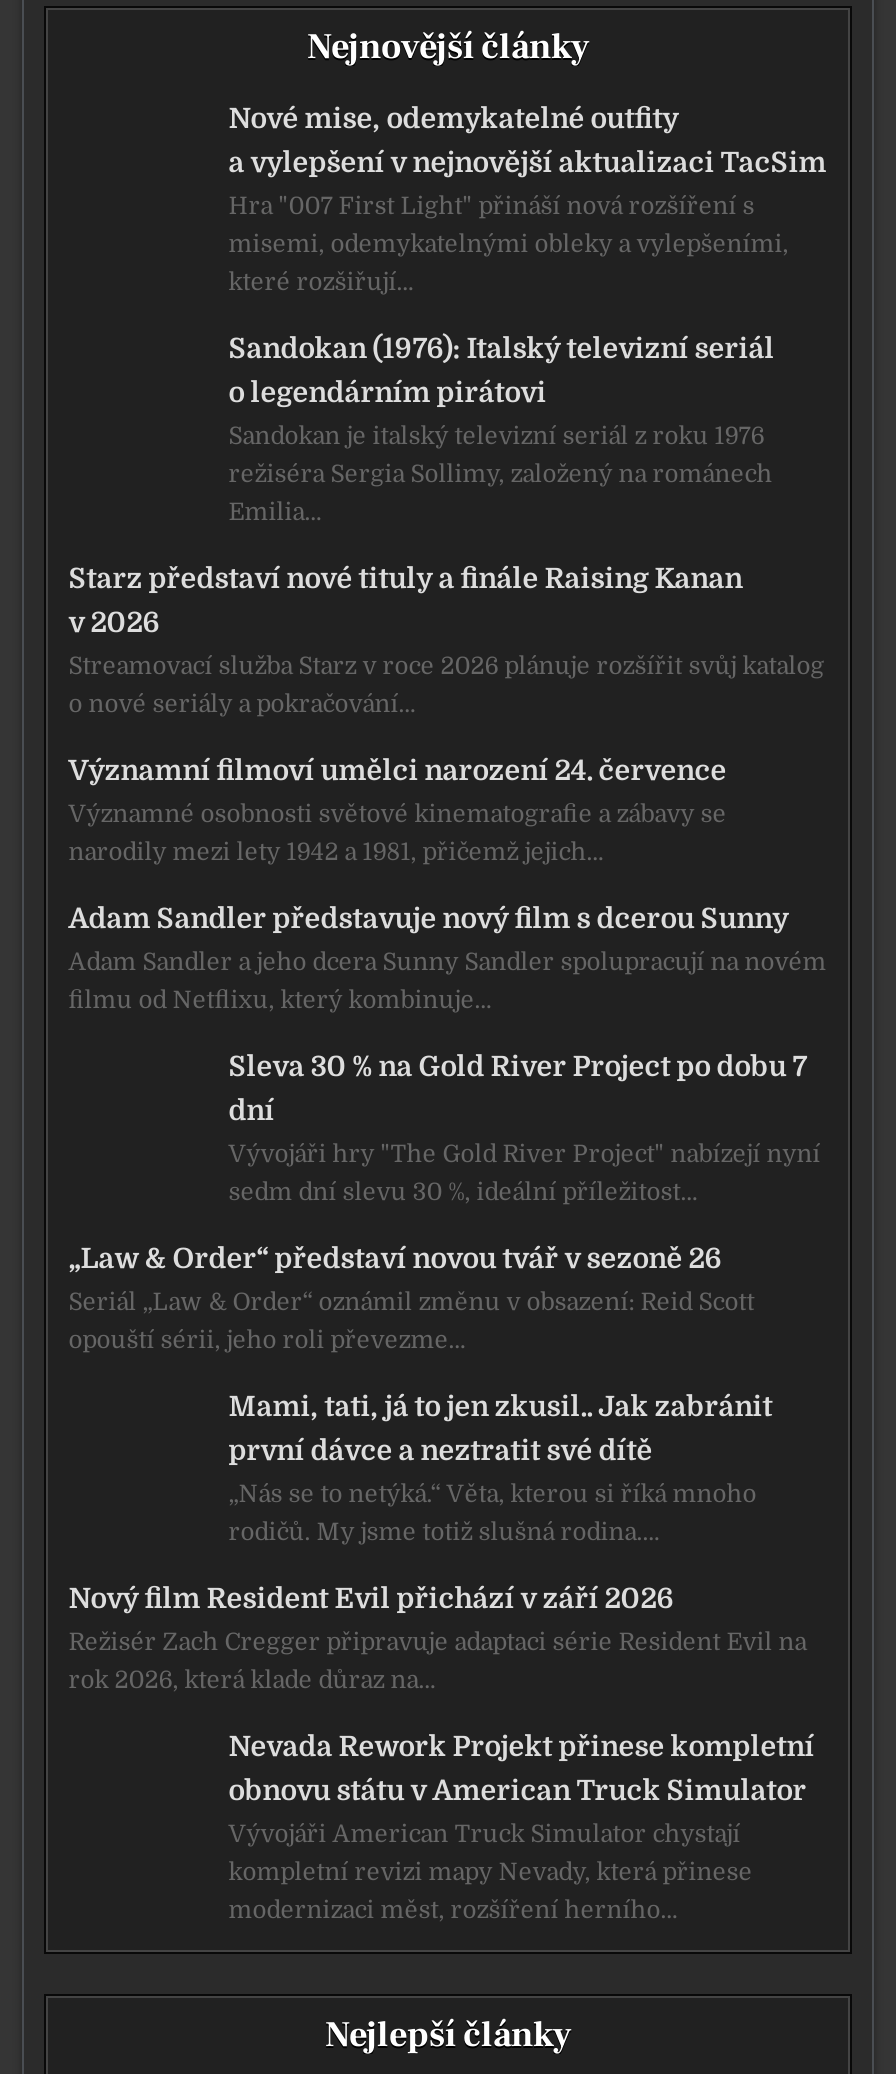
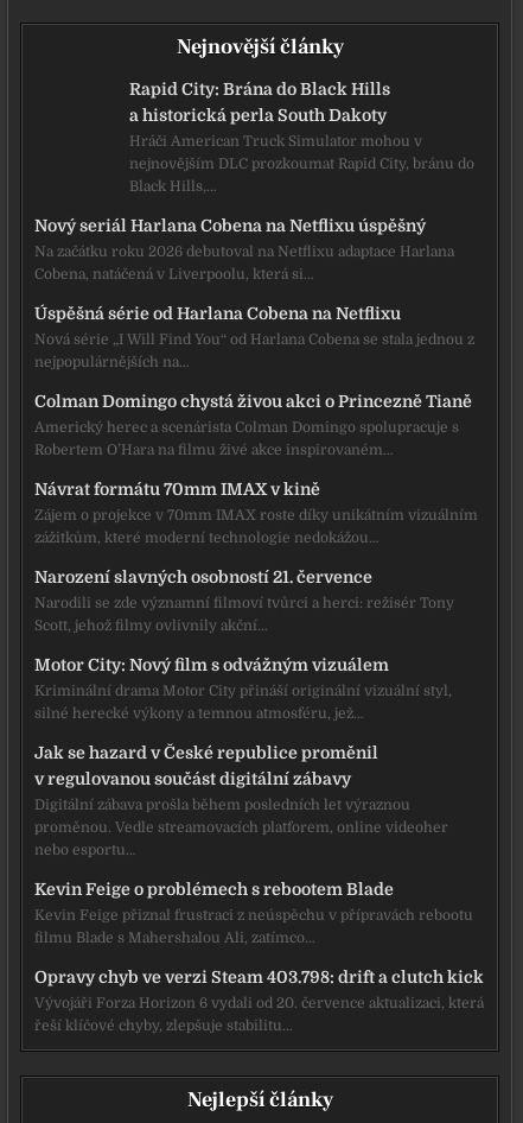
[228,102,826,296] Nové mise, odemykatelné outfity | a vylepšení v nejnovější aktualizaci TacSim | Hra "007 First Light" přináší nová rozšíření s | misemi, odemykatelnými obleky a vylepšeními, | které rozšiřují… -> [130,80,475,195] Rapid City: Brána do Black Hills | a historická perla South Dakoty | Hráči American Truck Simulator mohou v | nejnovějším DLC prozkoumat Rapid City, bránu do | Black Hills,…
[228,332,774,526] Sandokan (1976): Italský televizní seriál | o legendárním pirátovi | Sandokan je italský televizní seriál z roku 1976 | režiséra Sergia Sollimy, založený na románech | Emilia… -> [35,216,454,283] Nový seriál Harlana Cobena na Netflixu úspěšný | Na začátku roku 2026 debutoval na Netflixu adaptace Harlana | Cobena, natáčená v Liverpoolu, která si…
[68,562,824,718] Starz představí nové tituly a finále Raising Kanan | v 2026 | Streamovací služba Starz v roce 2026 plánuje rozšířit svůj katalog | o nové seriály a pokračování… -> [35,304,475,370] Úspěšná série od Harlana Cobena na Netflixu | Nová série „I Will Find You“ od Harlana Cobena se stala jednou z | nejpopulárnějších na…
[68,754,726,866] Významní filmoví umělci narození 24. července | Významné osobnosti světové kinematografie a zábavy se | narodily mezi lety 1942 a 1981, přičemž jejich… -> [35,392,472,458] Colman Domingo chystá živou akci o Princezně Tianě | Americký herec a scenárista Colman Domingo spolupracuje s | Robertem O’Hara na filmu živé akce inspirovaném…
[68,902,826,1014] Adam Sandler představuje nový film s dcerou Sunny | Adam Sandler a jeho dcera Sunny Sandler spolupracují na novém | filmu od Netflixu, který kombinuje… -> [35,480,478,546] Návrat formátu 70mm IMAX v kině | Zájem o projekce v 70mm IMAX roste díky unikátním vizuálním | zážitkům, které moderní technologie nedokážou…
[228,1050,820,1206] Sleva 30 % na Gold River Project po dobu 7 | dní | Vývojáři hry "The Gold River Project" nabízejí nyní | sedm dní slevu 30 %, ideální příležitost… -> [35,567,454,634] Narození slavných osobností 21. července | Narodili se zde významní filmoví tvůrci a herci: režisér Tony | Scott, jehož filmy ovlivnily akční…
[68,1242,754,1354] „Law & Order“ představí novou tvář v sezoně 26 | Seriál „Law & Order“ oznámil změnu v obsazení: Reid Scott | opouští sérii, jeho roli převezme… -> [35,655,452,722] Motor City: Nový film s odvážným vizuálem | Kriminální drama Motor City přináší originální vizuální styl, | silné herecké výkony a temnou atmosféru, jež…
[228,1390,772,1546] Mami, tati, já to jen zkusil.. Jak zabránit | první dávce a neztratit své dítě | „Nás se to netýká.“ Věta, kterou si říká mnoho | rodičů. My jsme totiž slušná rodina.… -> [35,743,449,858] Jak se hazard v České republice proměnil | v regulovanou součást digitální zábavy | Digitální zábava prošla během posledních let výraznou | proměnou. Vedle streamovacích platforem, online videoher | nebo esportu…
[68,1582,806,1694] Nový film Resident Evil přichází v září 2026 | Režisér Zach Cregger připravuje adaptaci série Resident Evil na | rok 2026, která klade důraz na… -> [35,880,473,946] Kevin Feige o problémech s rebootem Blade | Kevin Feige přiznal frustraci z neúspěchu v přípravách rebootu | filmu Blade s Mahershalou Ali, zatímco…
[228,1730,814,1924] Nevada Rework Projekt přinese kompletní | obnovu státu v American Truck Simulator | Vývojáři American Truck Simulator chystají | kompletní revizi mapy Nevady, která přinese | modernizaci měst, rozšíření herního… -> [35,967,484,1034] Opravy chyb ve verzi Steam 403.798: drift a clutch kick | Vývojáři Forza Horizon 6 vydali od 20. července aktualizaci, která | řeší klíčové chyby, zlepšuje stabilitu…

